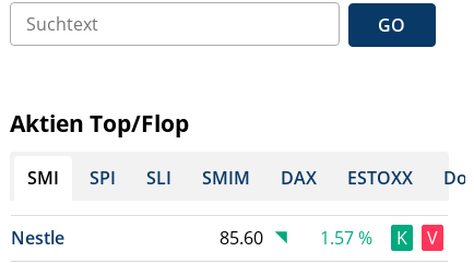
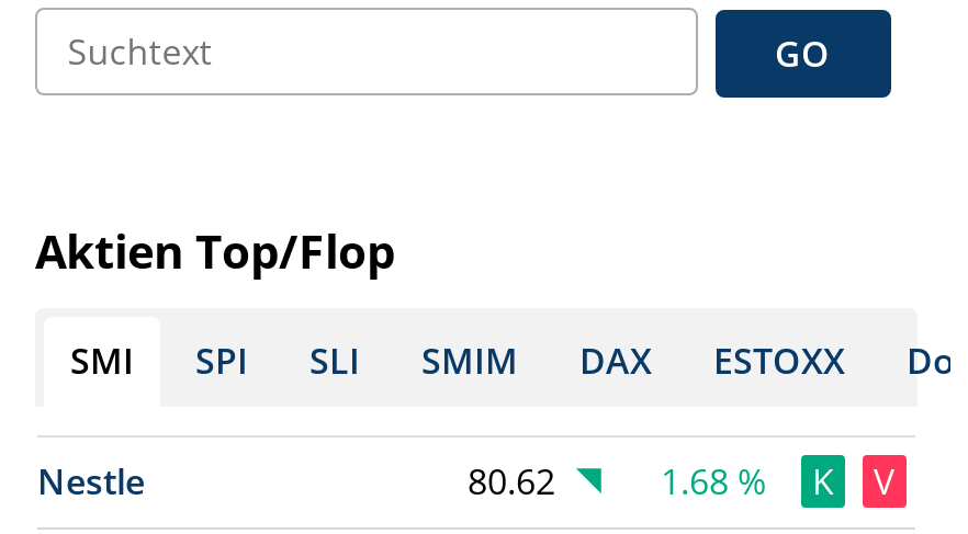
[220,225,263,249] 85.60 -> [468,456,555,504] 80.62
[320,225,438,249] 1.57 % K V -> [661,456,896,504] 1.68 % K V

